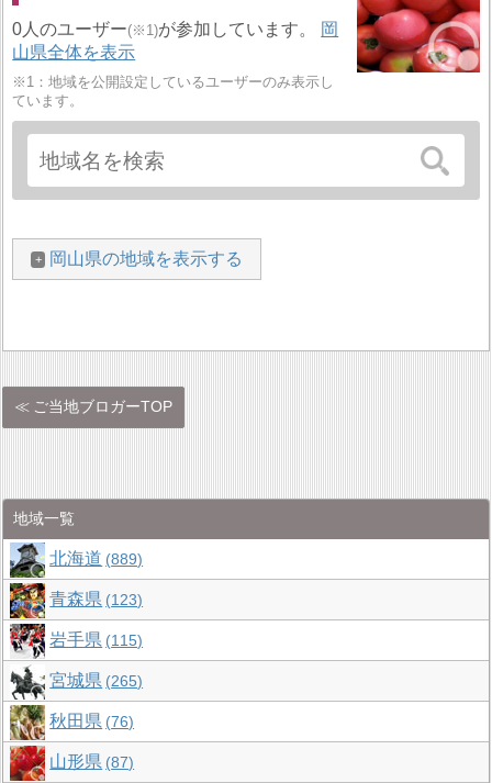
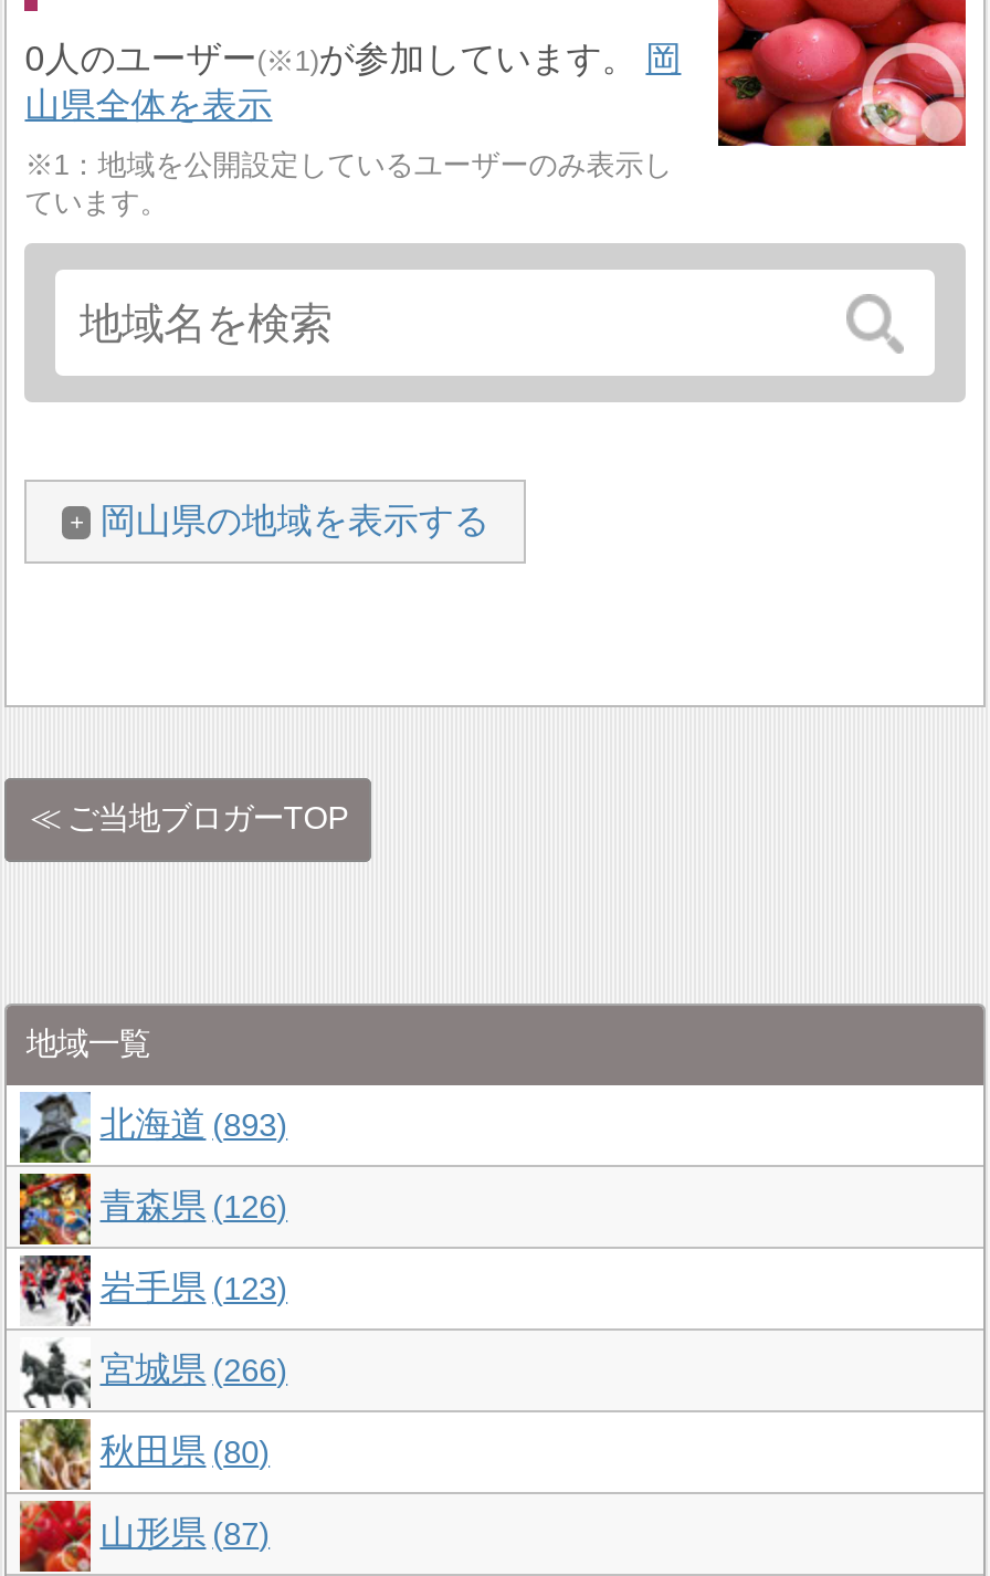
[50,549,137,568] 北海道 889 -> [100,1105,276,1143] 北海道 893
[50,590,137,608] 青森県 123 -> [100,1187,276,1225] 青森県 126
[50,630,137,649] 岩手県 115 -> [100,1269,276,1306] 岩手県 123
[50,671,137,690] 宮城県 265 -> [100,1351,276,1388] 宮城県 266
[50,712,129,730] 秋田県 76 -> [100,1432,259,1470] 秋田県 80

